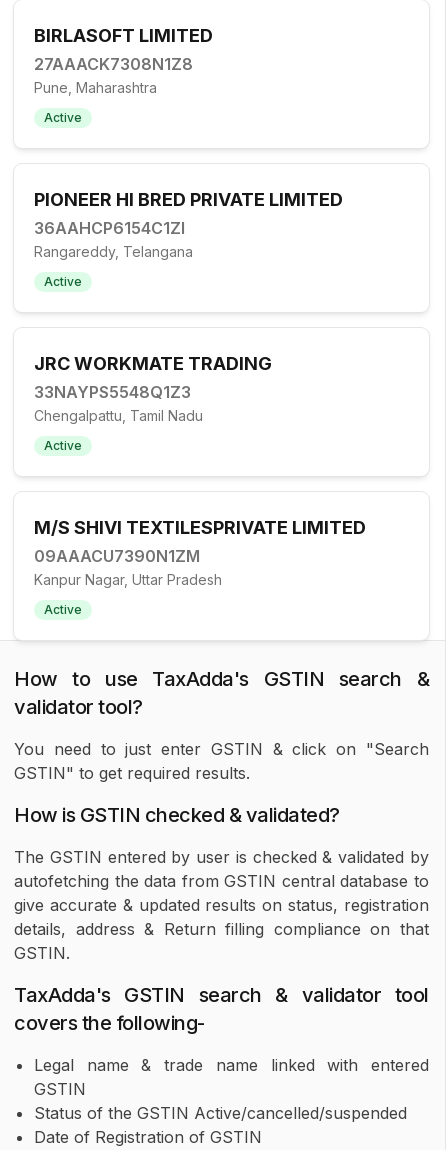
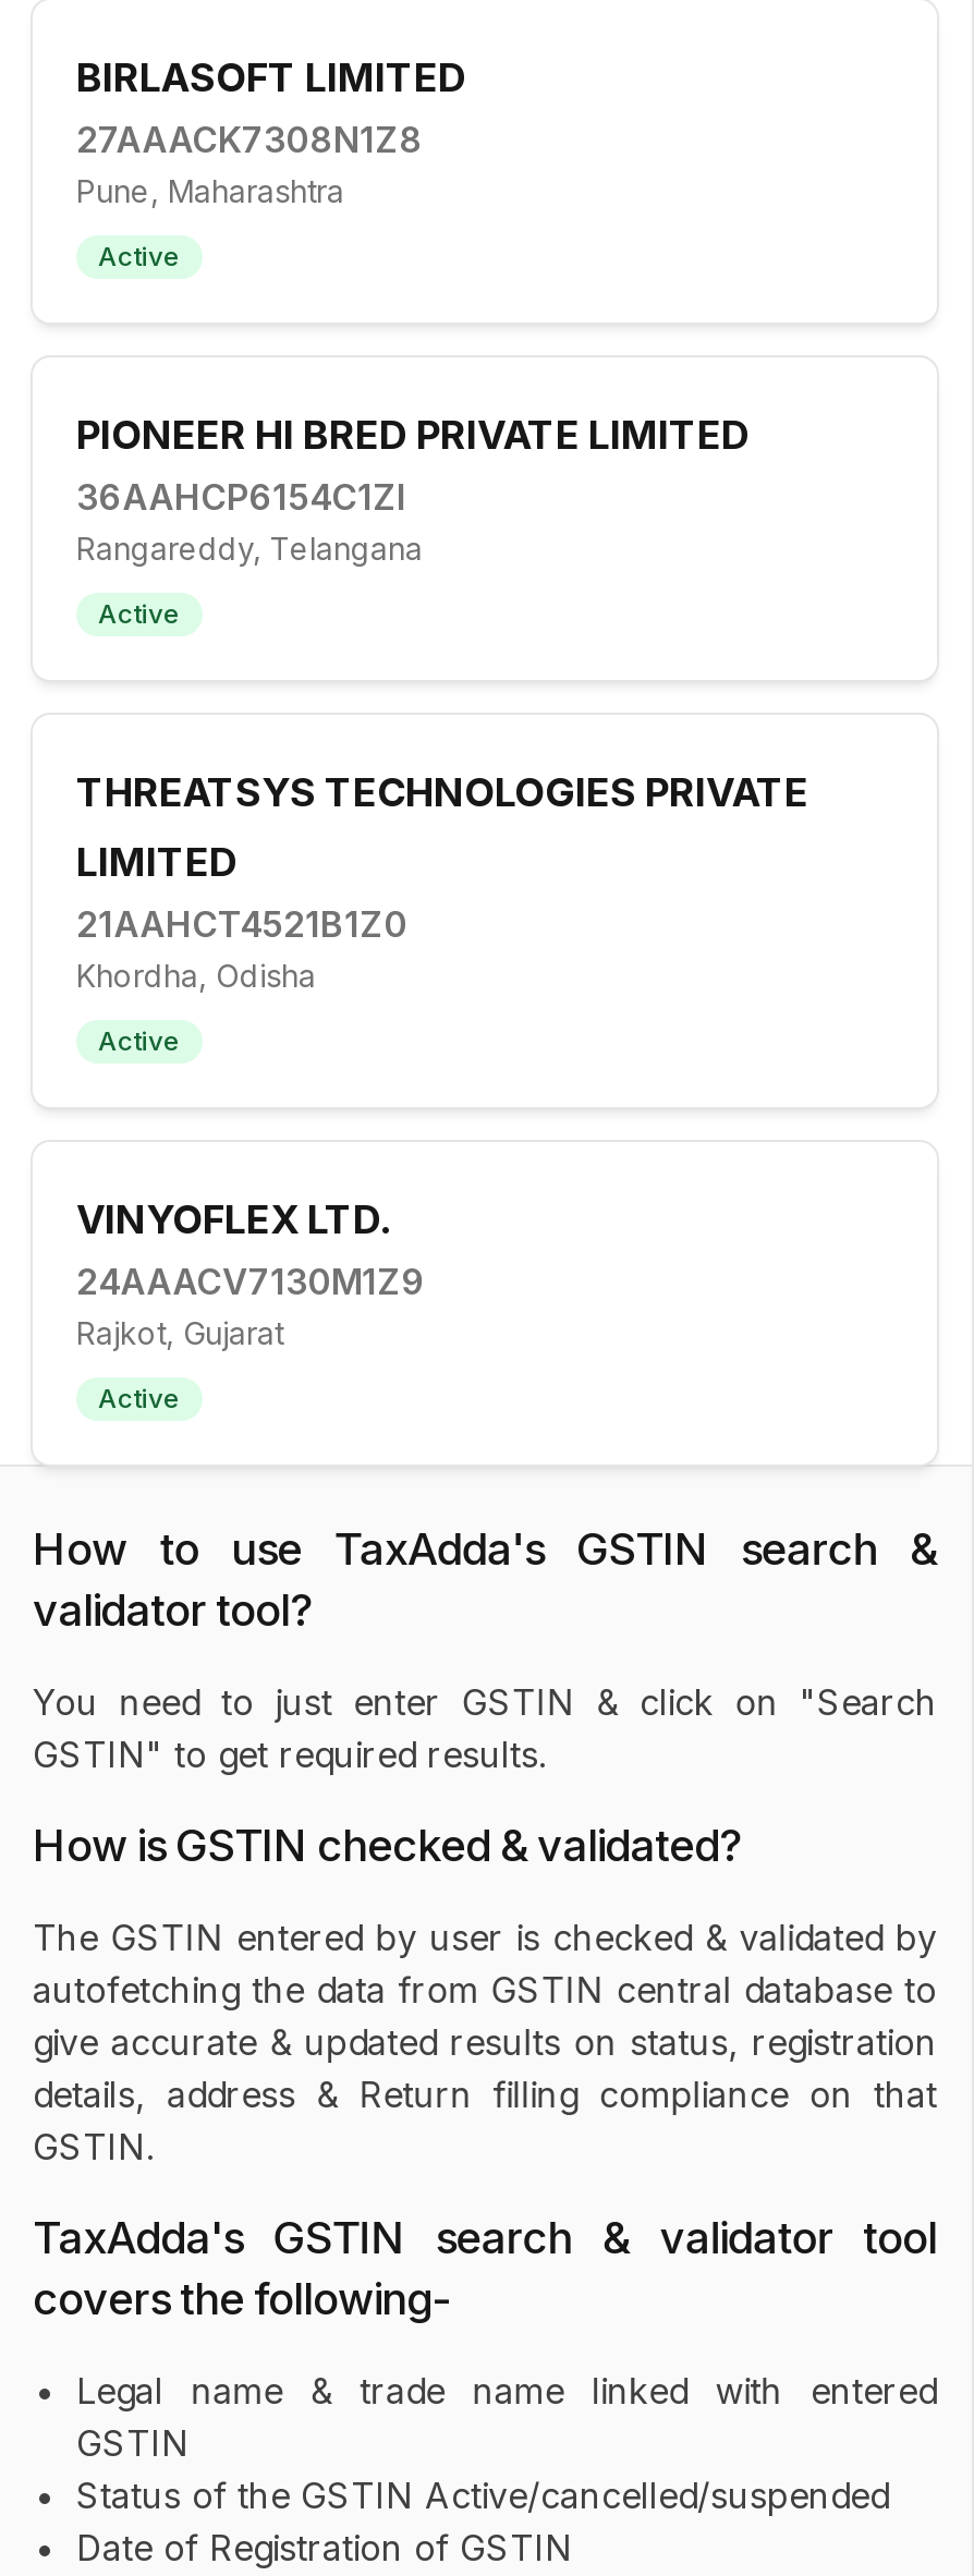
[34,353,272,424] JRC WORKMATE TRADING | 33NAYPS5548Q1Z3 | Chengalpattu, Tamil Nadu -> [76,769,808,994] THREATSYS TECHNOLOGIES PRIVATE | LIMITED | 21AAHCT4521B1Z0 | Khordha, Odisha
[34,517,366,588] M/S SHIVI TEXTILESPRIVATE LIMITED | 09AAACU7390N1ZM | Kanpur Nagar, Uttar Pradesh -> [76,1196,425,1351] VINYOFLEX LTD. | 24AAACV7130M1Z9 | Rajkot, Gujarat

